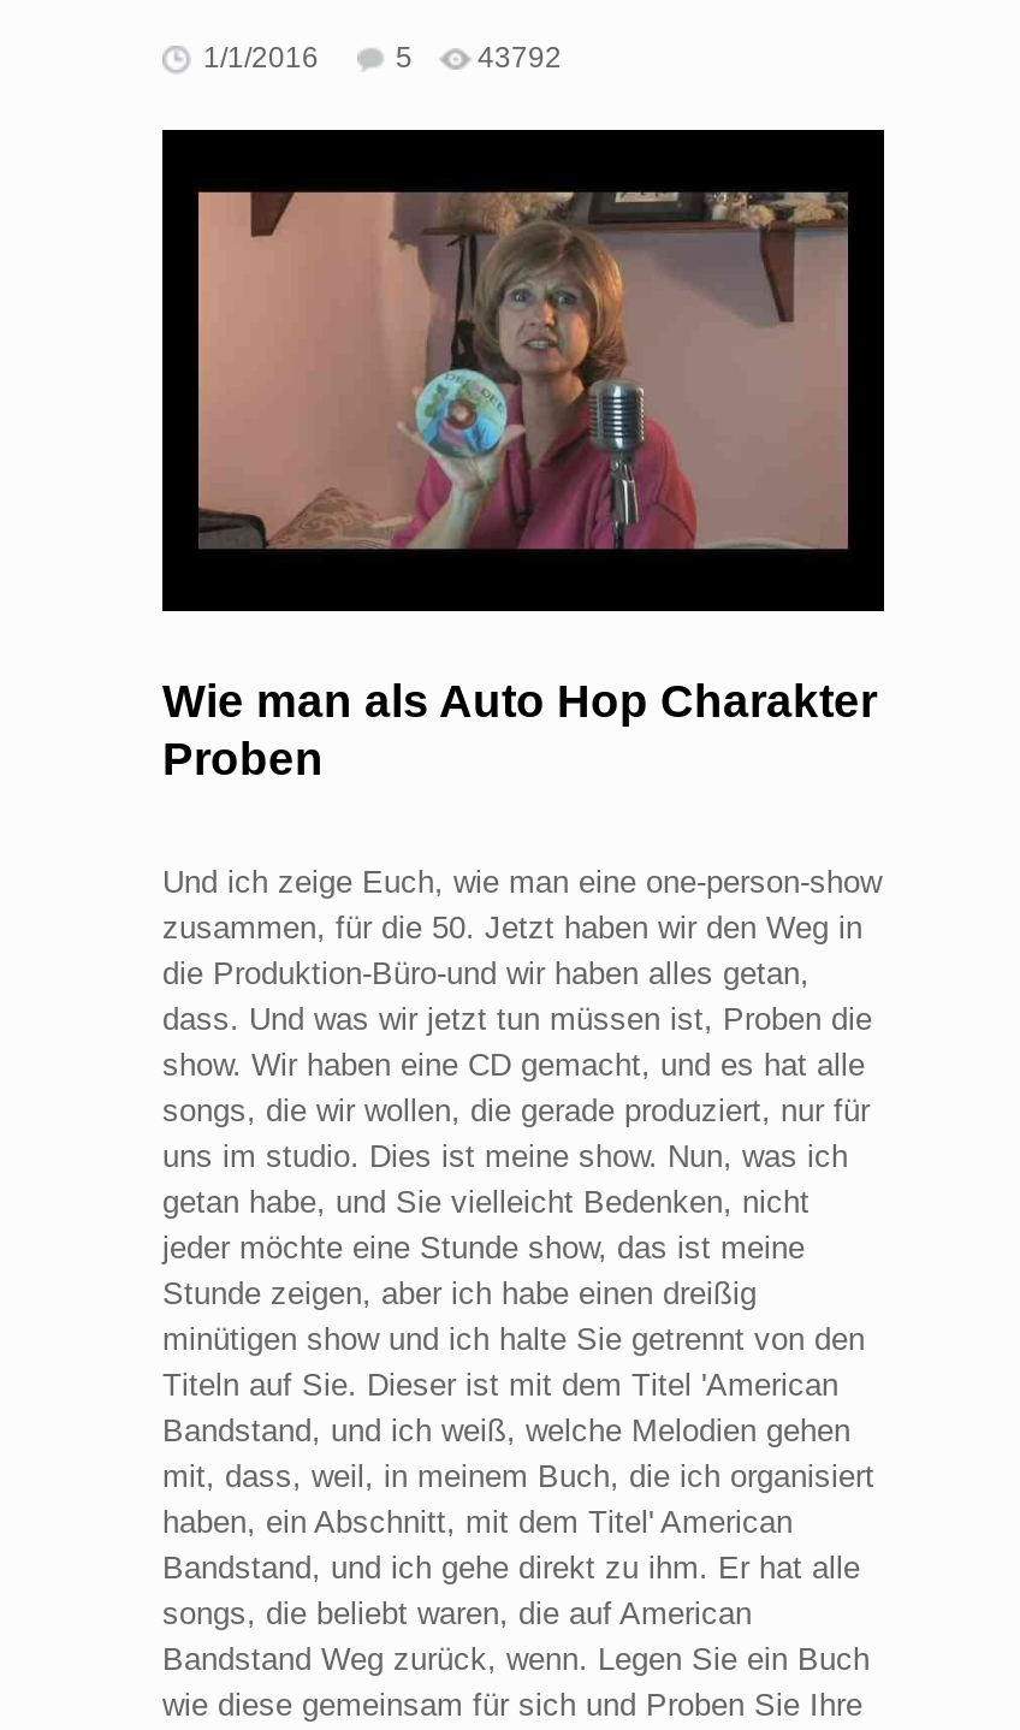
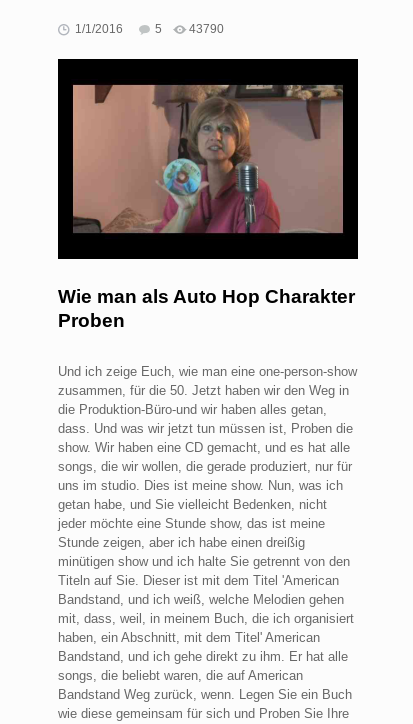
[396,41,562,75] 5 43792 -> [155,22,224,36] 5 43790

